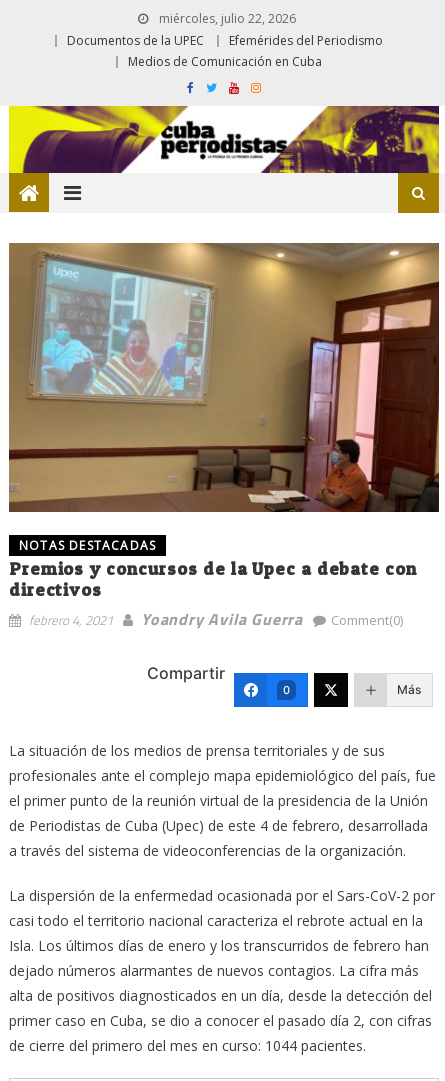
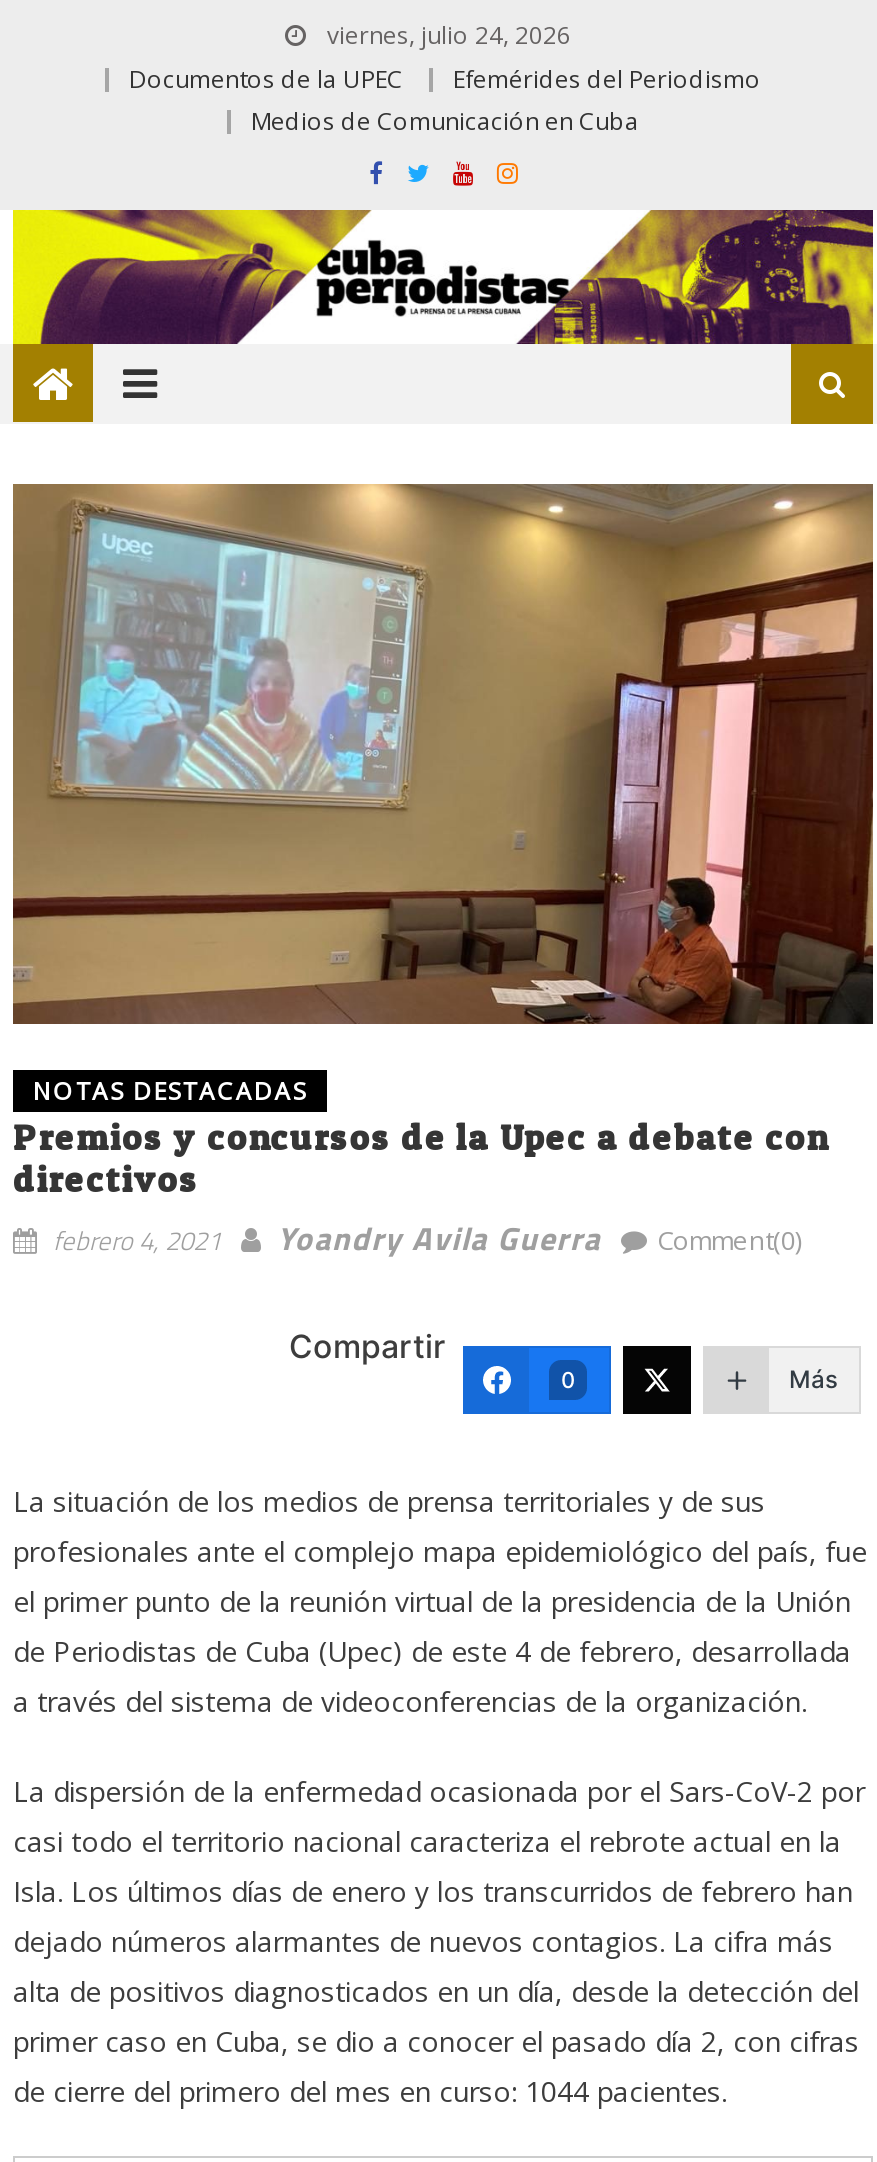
[155,10,295,27] miércoles, julio 22, 2026 -> [321,18,571,52] viernes, julio 24, 2026

